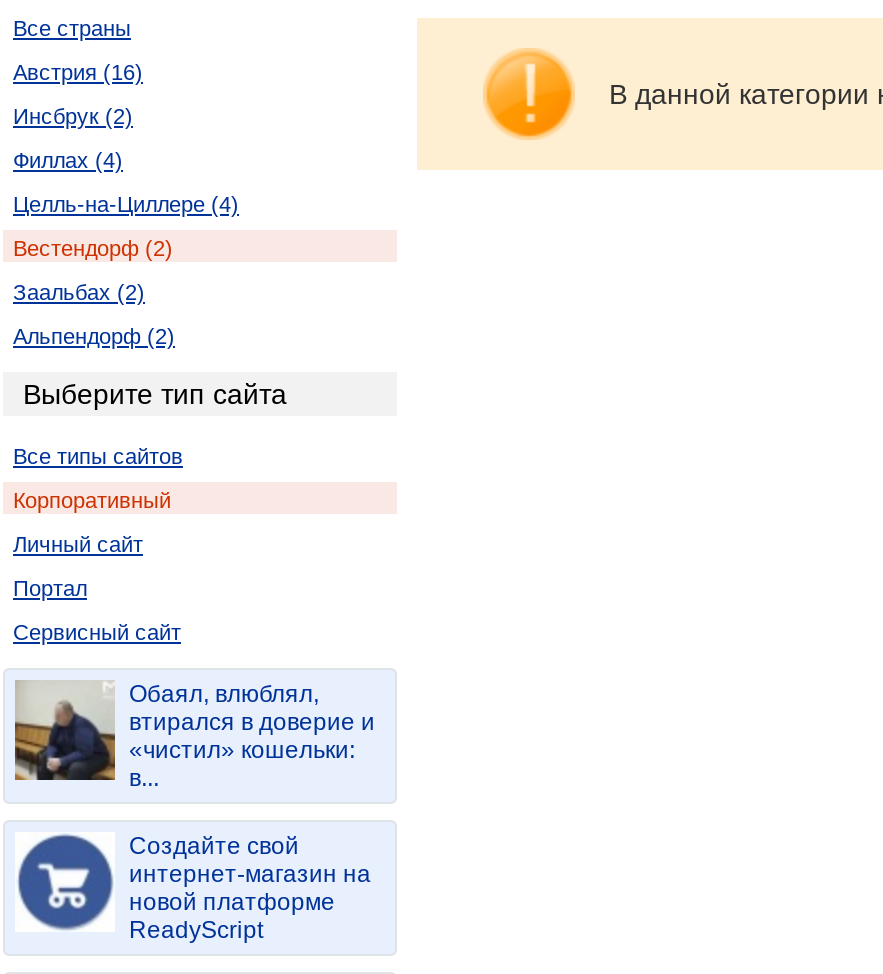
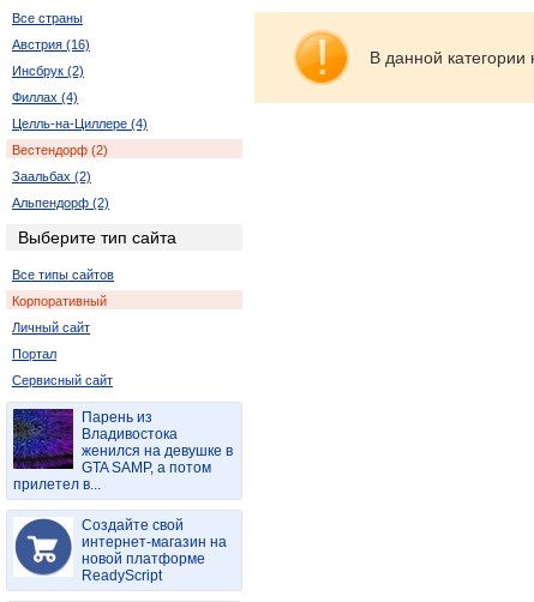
[13,680,375,792] [image] | Обаял, влюблял, | втирался в доверие и | «чистил» кошельки: | в... -> [12,408,233,493] [image] | Парень из | Владивостока | женился на девушке в | GTA SAMP, а потом | прилетел в...

